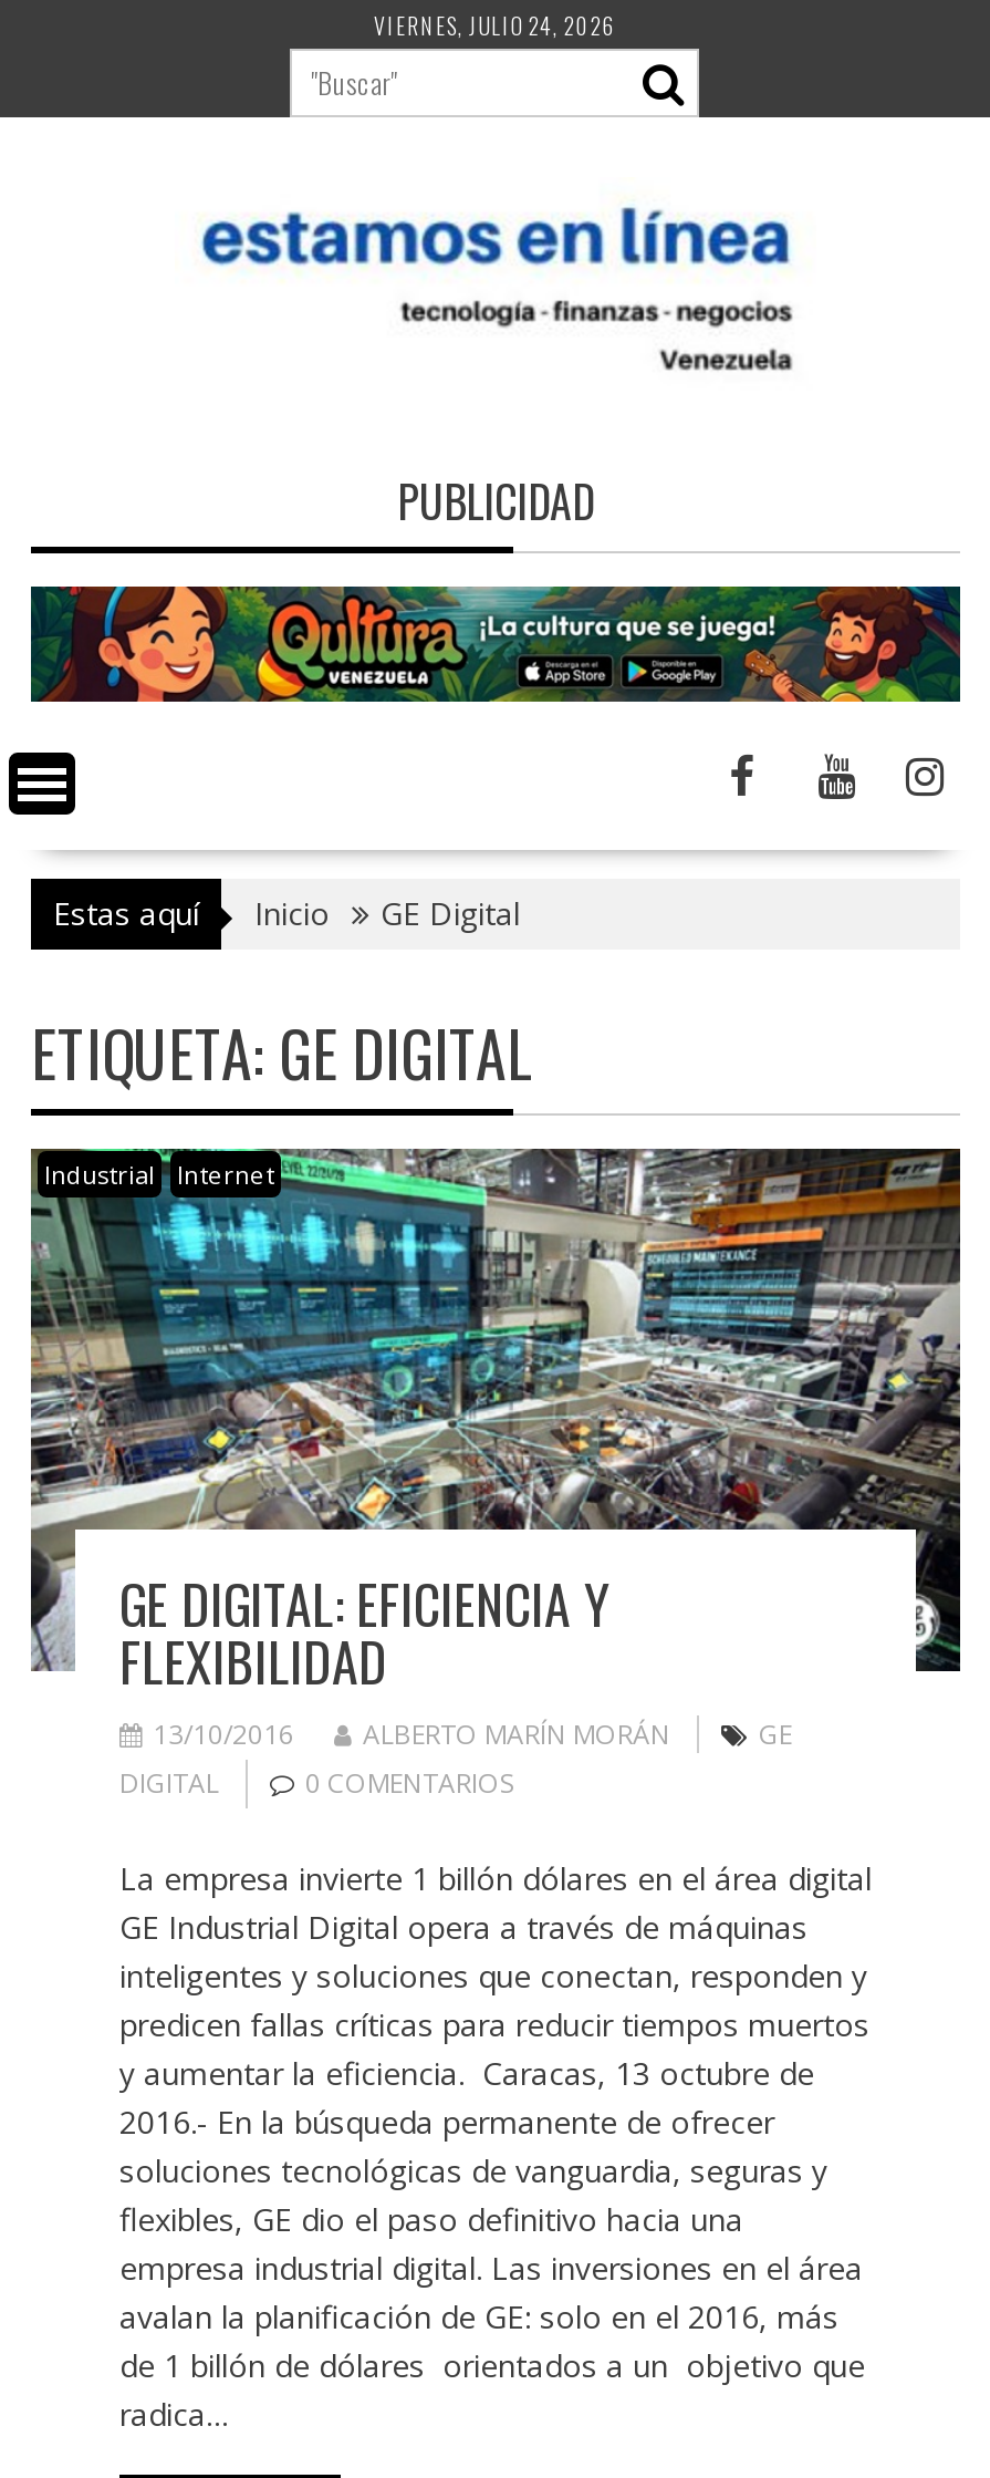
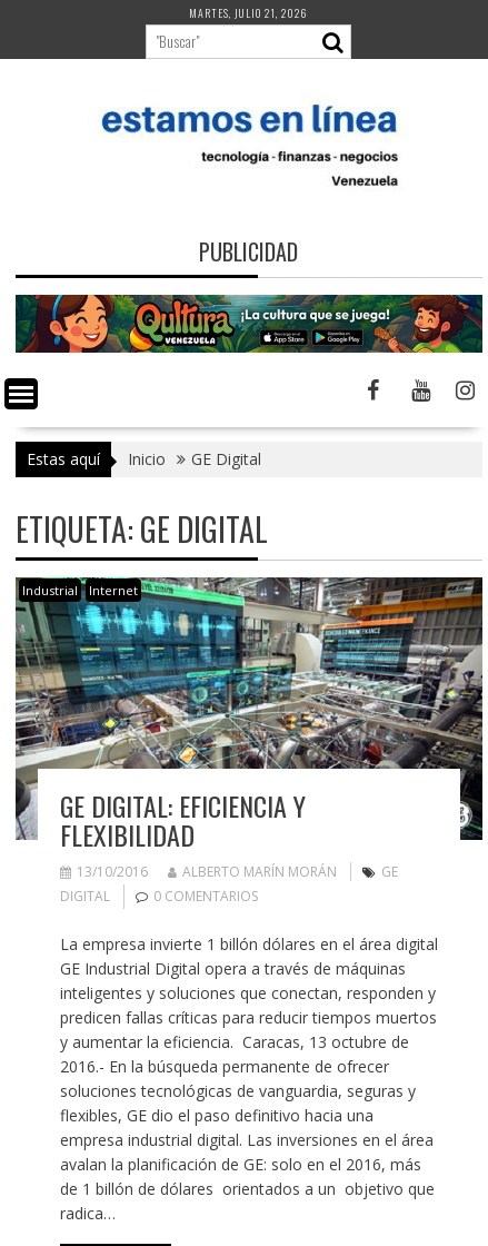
[374,9,617,42] VIERNES, JULIO 24, 2026 -> [190,4,308,21] MARTES, JULIO 21, 2026

